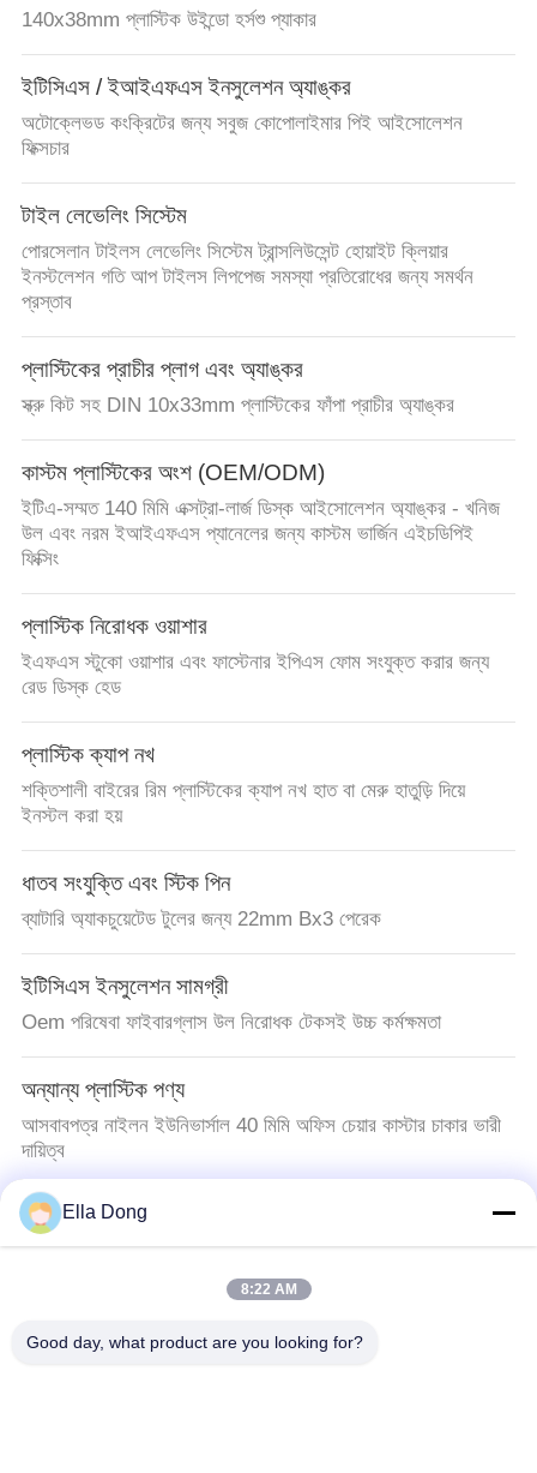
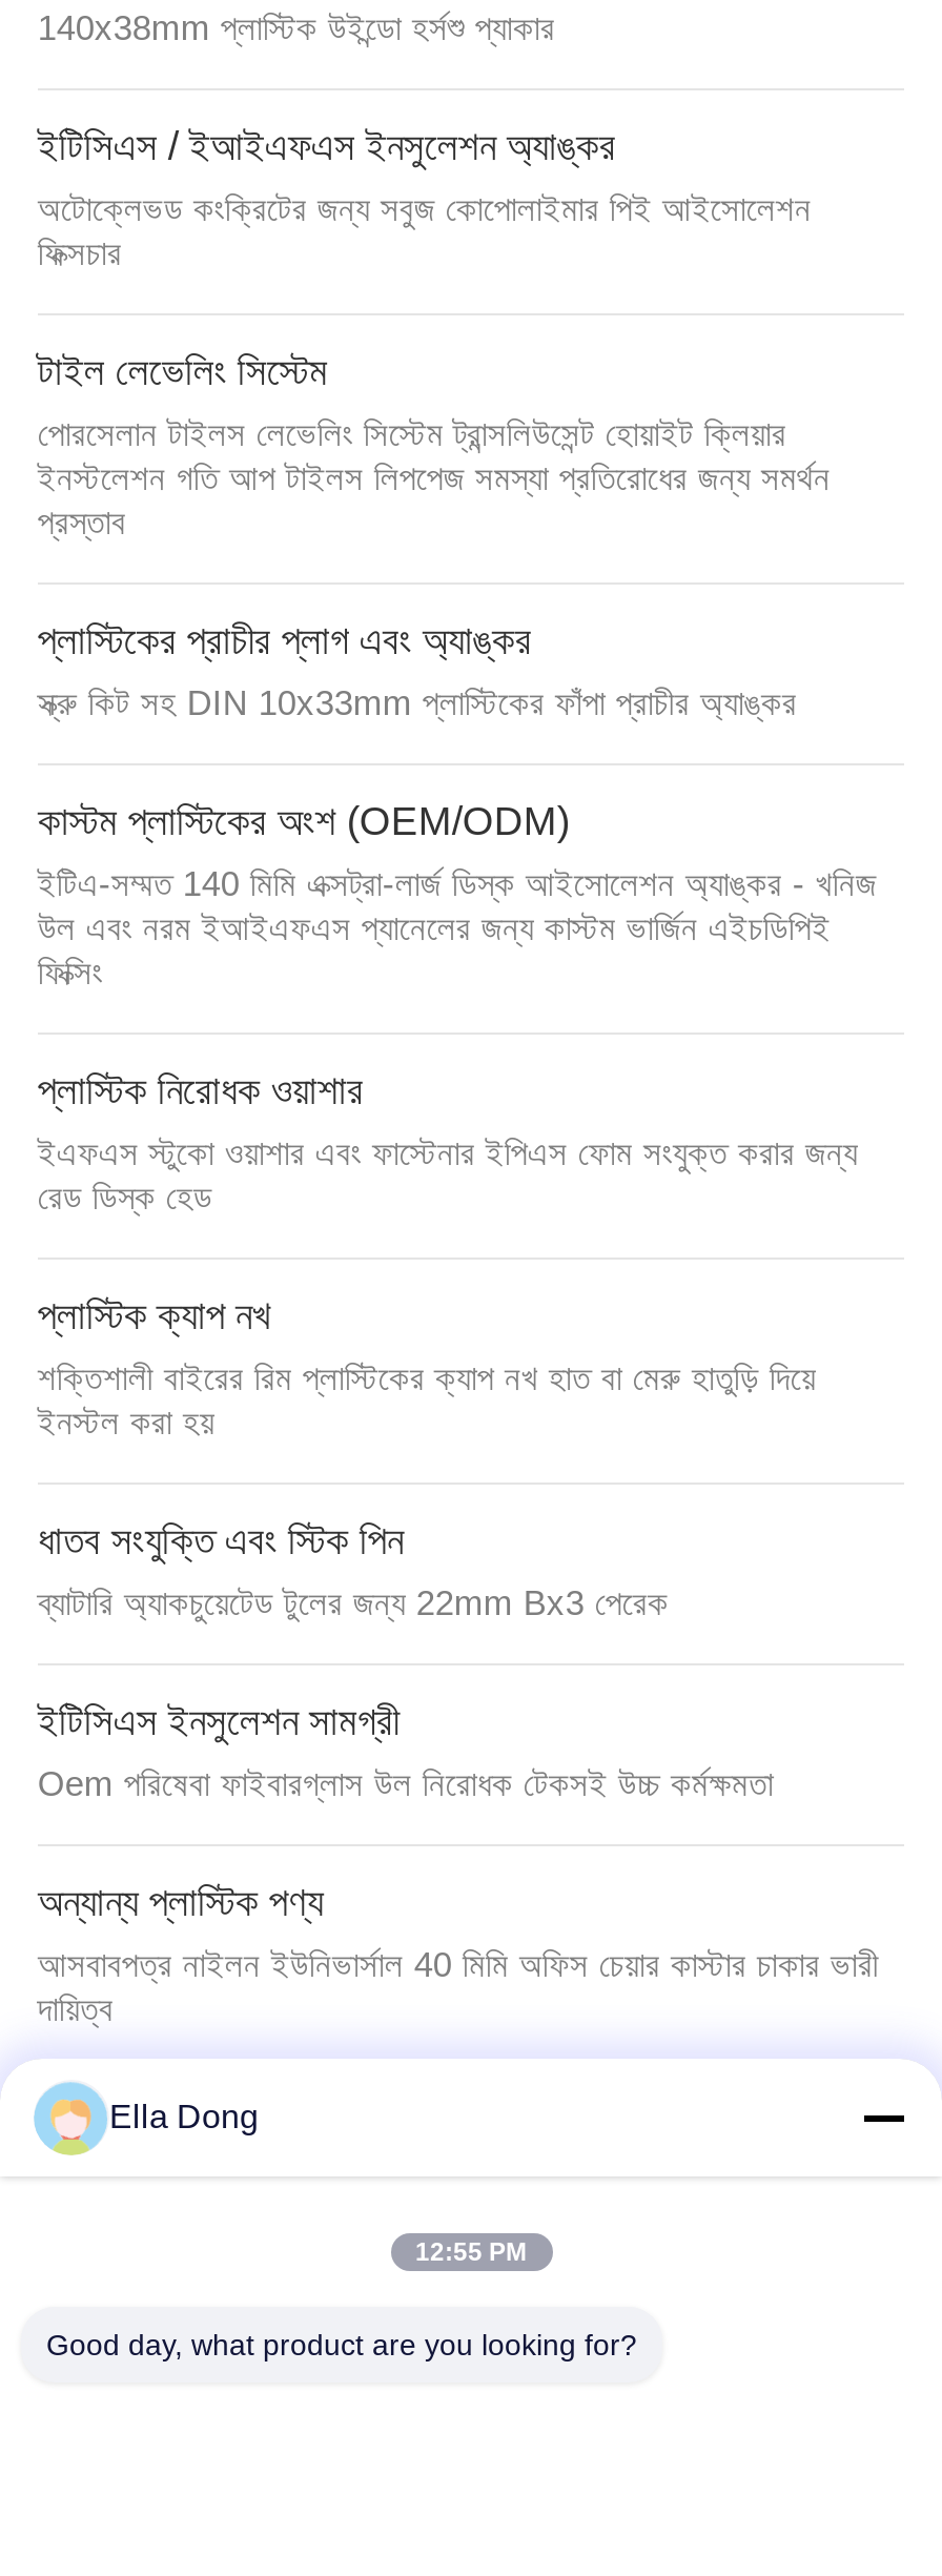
[240,1281,297,1298] 8:22 AM -> [415,2237,527,2267] 12:55 PM

